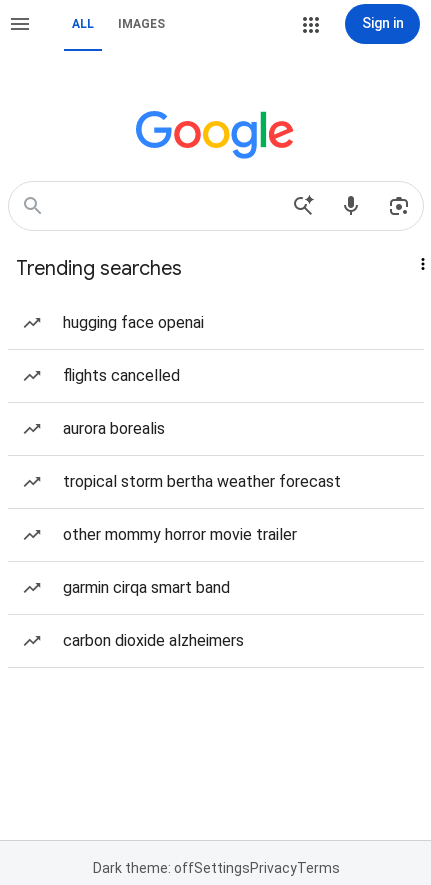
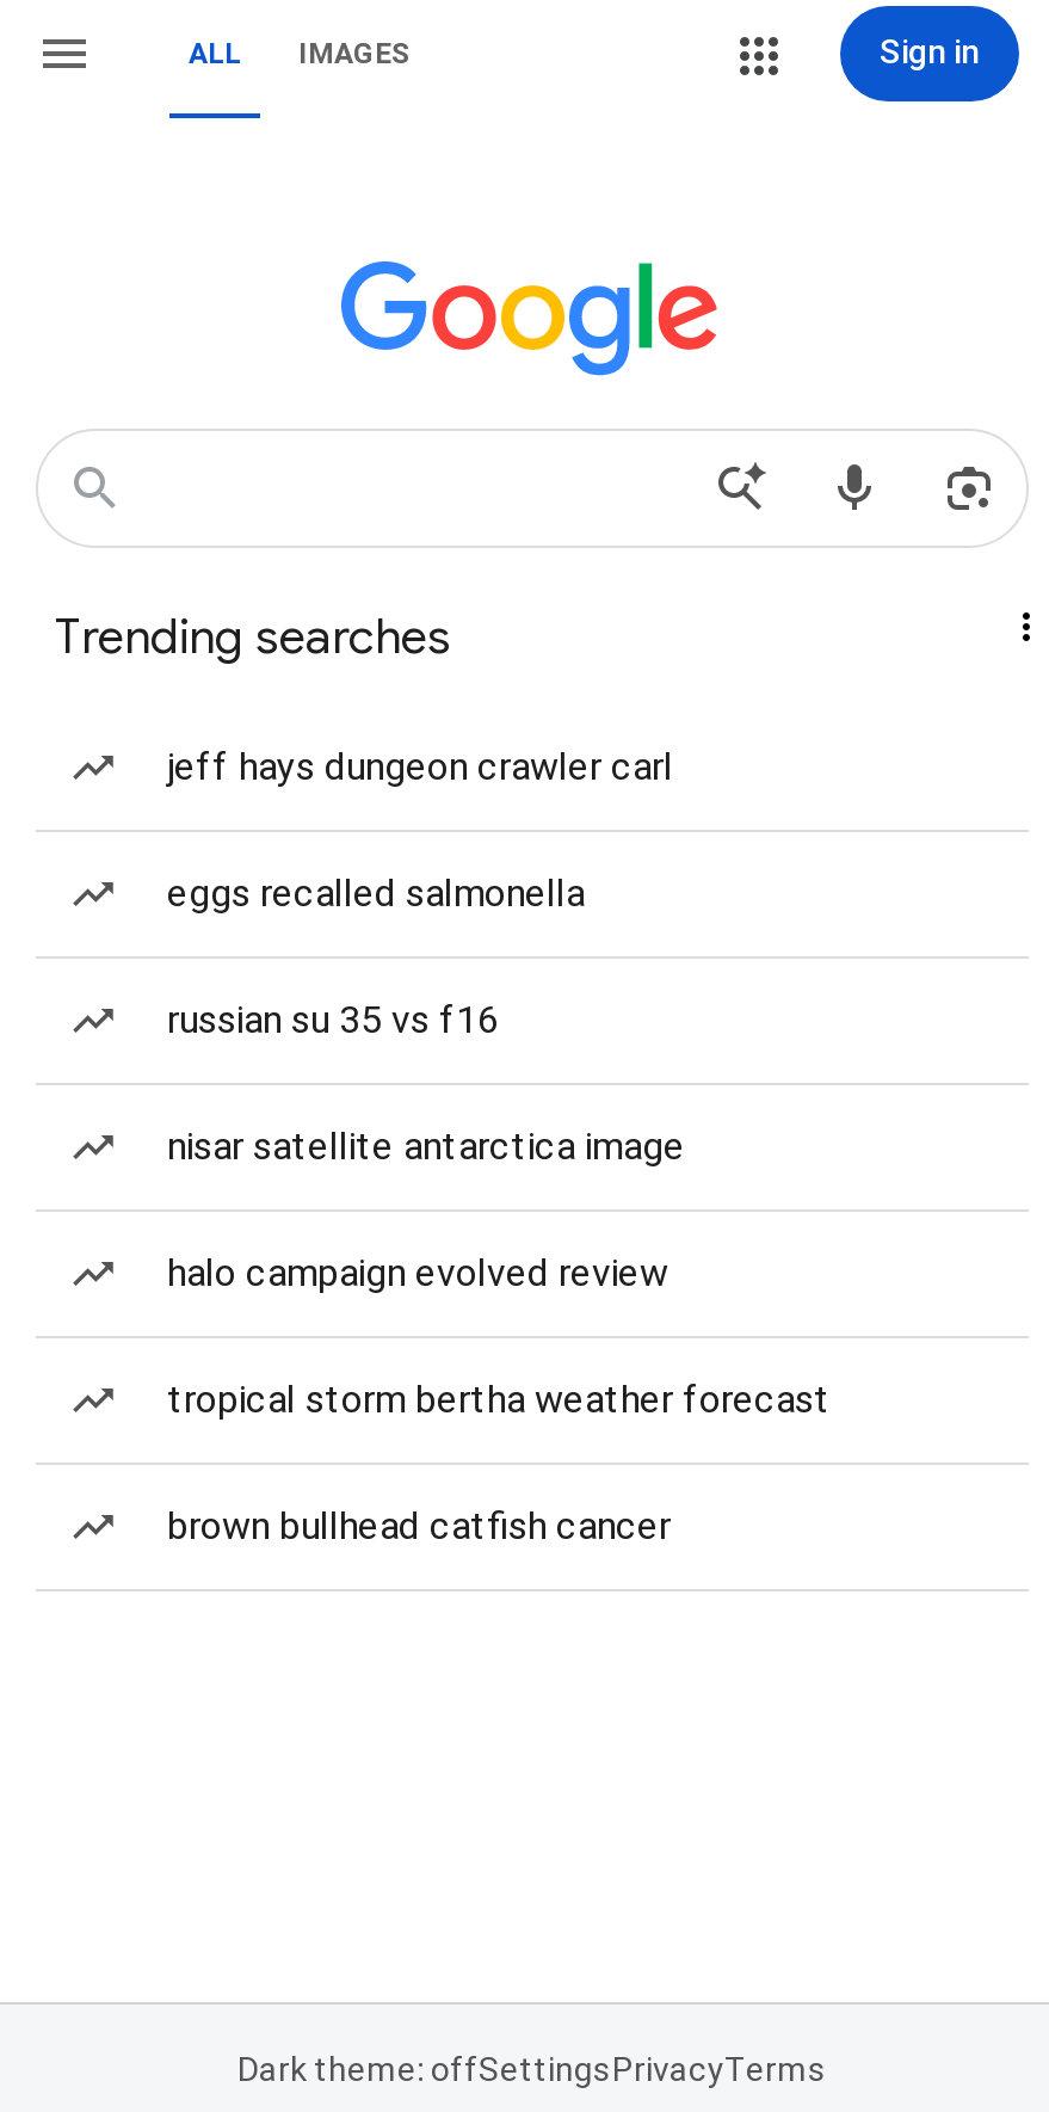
[63,313,204,438] hugging face openai | flights cancelled | aurora borealis -> [167,744,685,1295] jeff hays dungeon crawler carl | eggs recalled salmonella | russian su 35 vs f16 | nisar satellite antarctica image | halo campaign evolved review
moved [63,472,341,491] -> [167,1377,831,1422]: tropical storm bertha weather forecast
[63,525,297,650] other mommy horror movie trailer | garmin cirqa smart band | carbon dioxide alzheimers -> [167,1503,671,1548] brown bullhead catfish cancer

